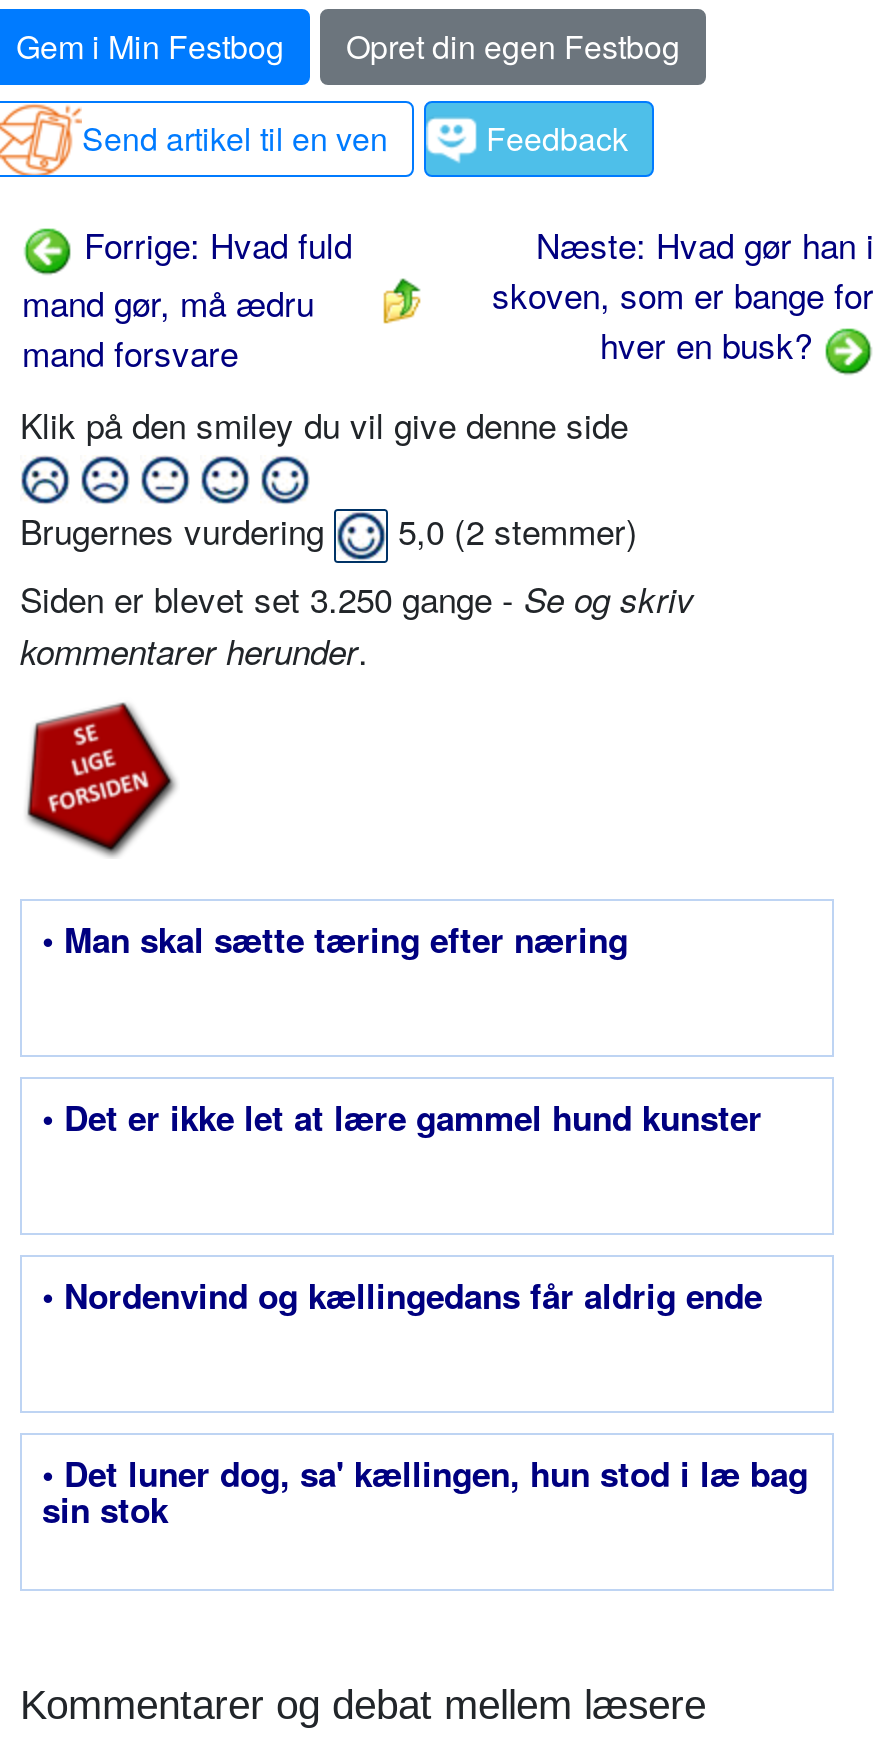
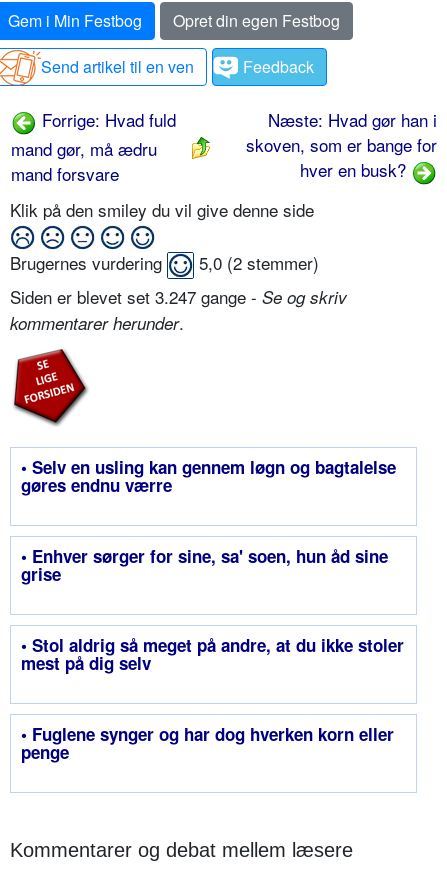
[20,573,694,623] Siden er blevet set 3.250 gange - Se og skriv -> [10,284,347,309] Siden er blevet set 3.247 gange - Se og skriv
[42,915,628,963] • Man skal sætte tæring efter næring -> [21,455,396,497] • Selv en usling kan gennem løgn og bagtalelse | gøres endnu værre
[42,1093,762,1141] • Det er ikke let at lære gammel hund kunster -> [21,544,388,586] • Enhver sørger for sine, sa' soen, hun åd sine | grise
[42,1271,762,1319] • Nordenvind og kællingedans får aldrig ende -> [21,633,404,675] • Stol aldrig så meget på andre, at du ikke stoler | mest på dig selv
[42,1449,808,1533] • Det luner dog, sa' kællingen, hun stod i læ bag | sin stok -> [21,722,394,764] • Fuglene synger og har dog hverken korn eller | penge

